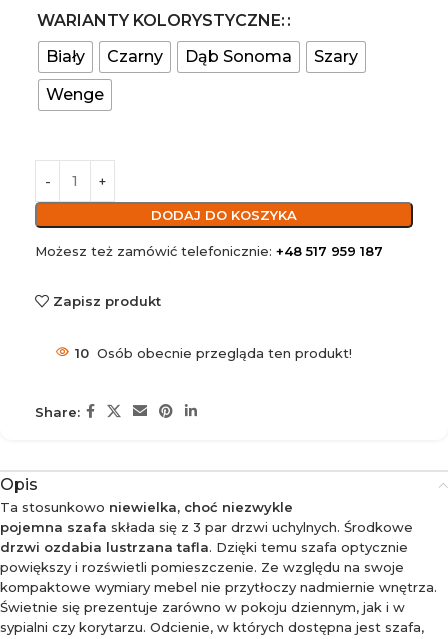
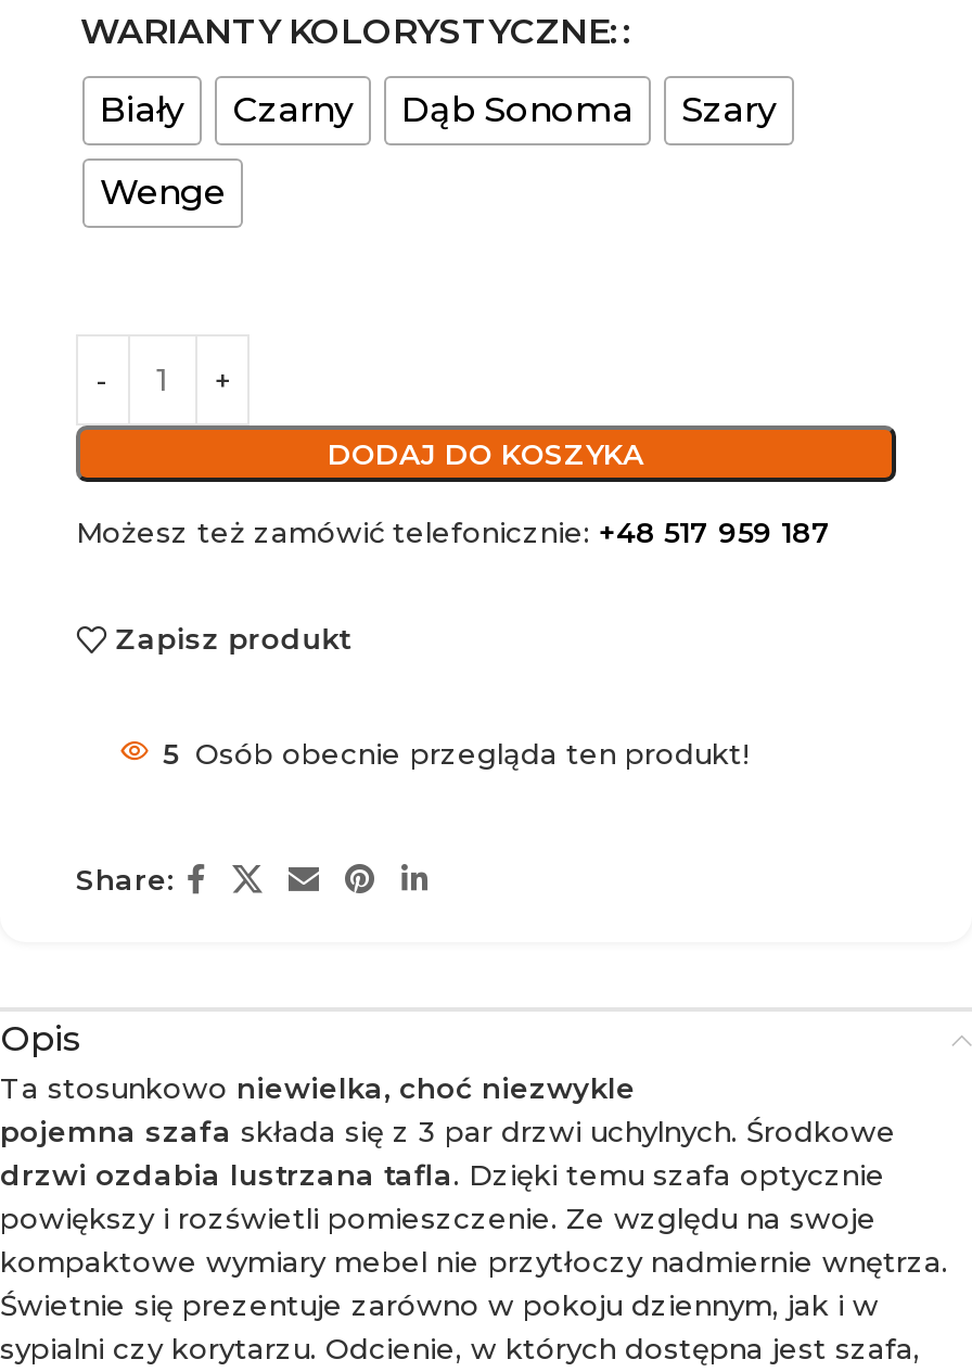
[75,345,352,361] 10 Osób obecnie przegląda ten produkt! -> [163,735,749,770] 5 Osób obecnie przegląda ten produkt!

